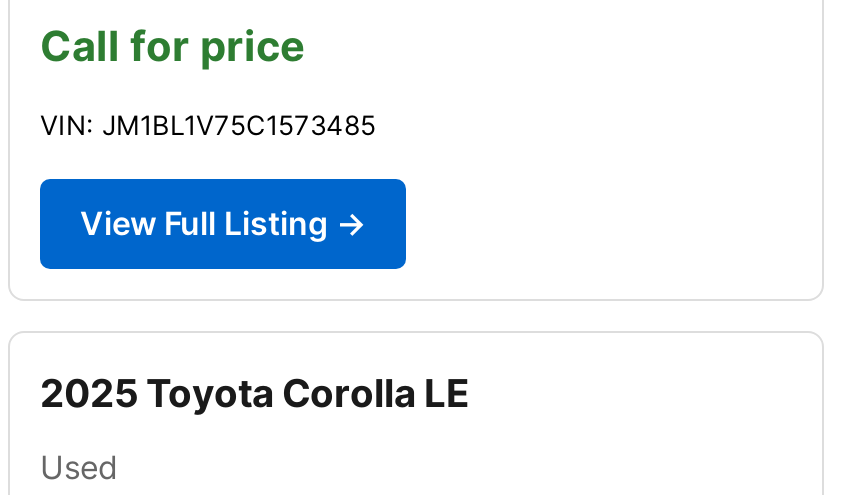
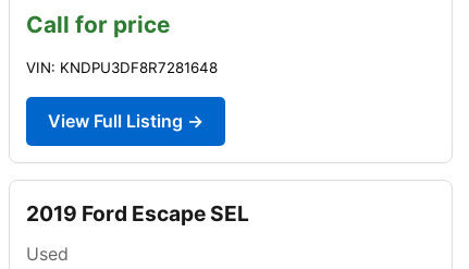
[40,109,376,141] VIN: JM1BL1V75C1573485 -> [26,59,218,76] VIN: KNDPU3DF8R7281648
[40,369,470,417] 2025 Toyota Corolla LE -> [26,200,249,226] 2019 Ford Escape SEL

